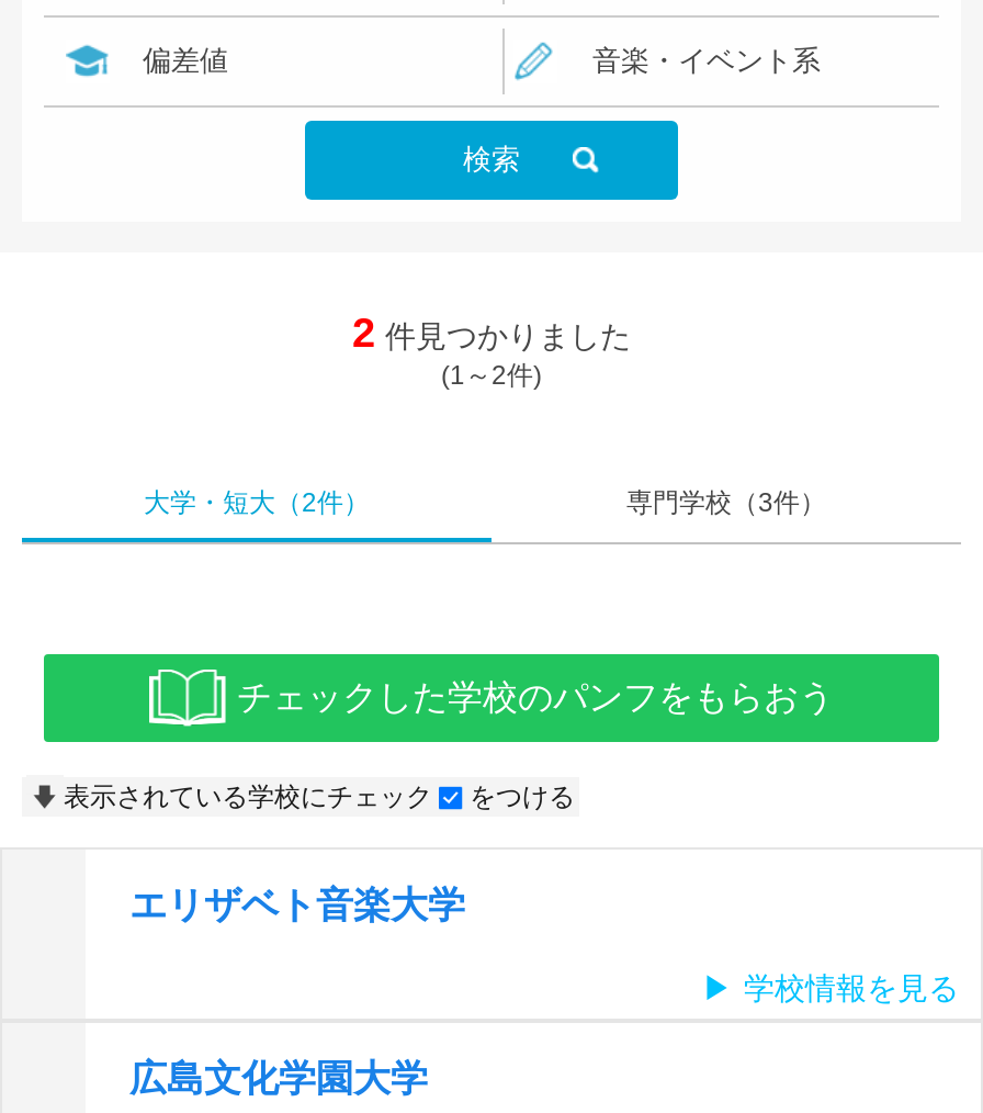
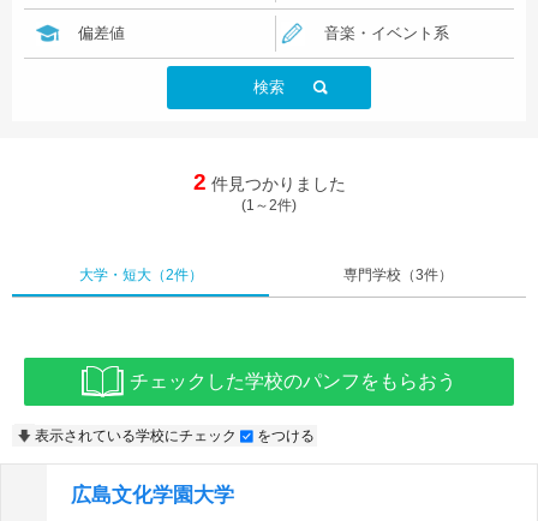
[129,885,959,1005] エリザベト音楽大学 | 学校情報を見る -> none

